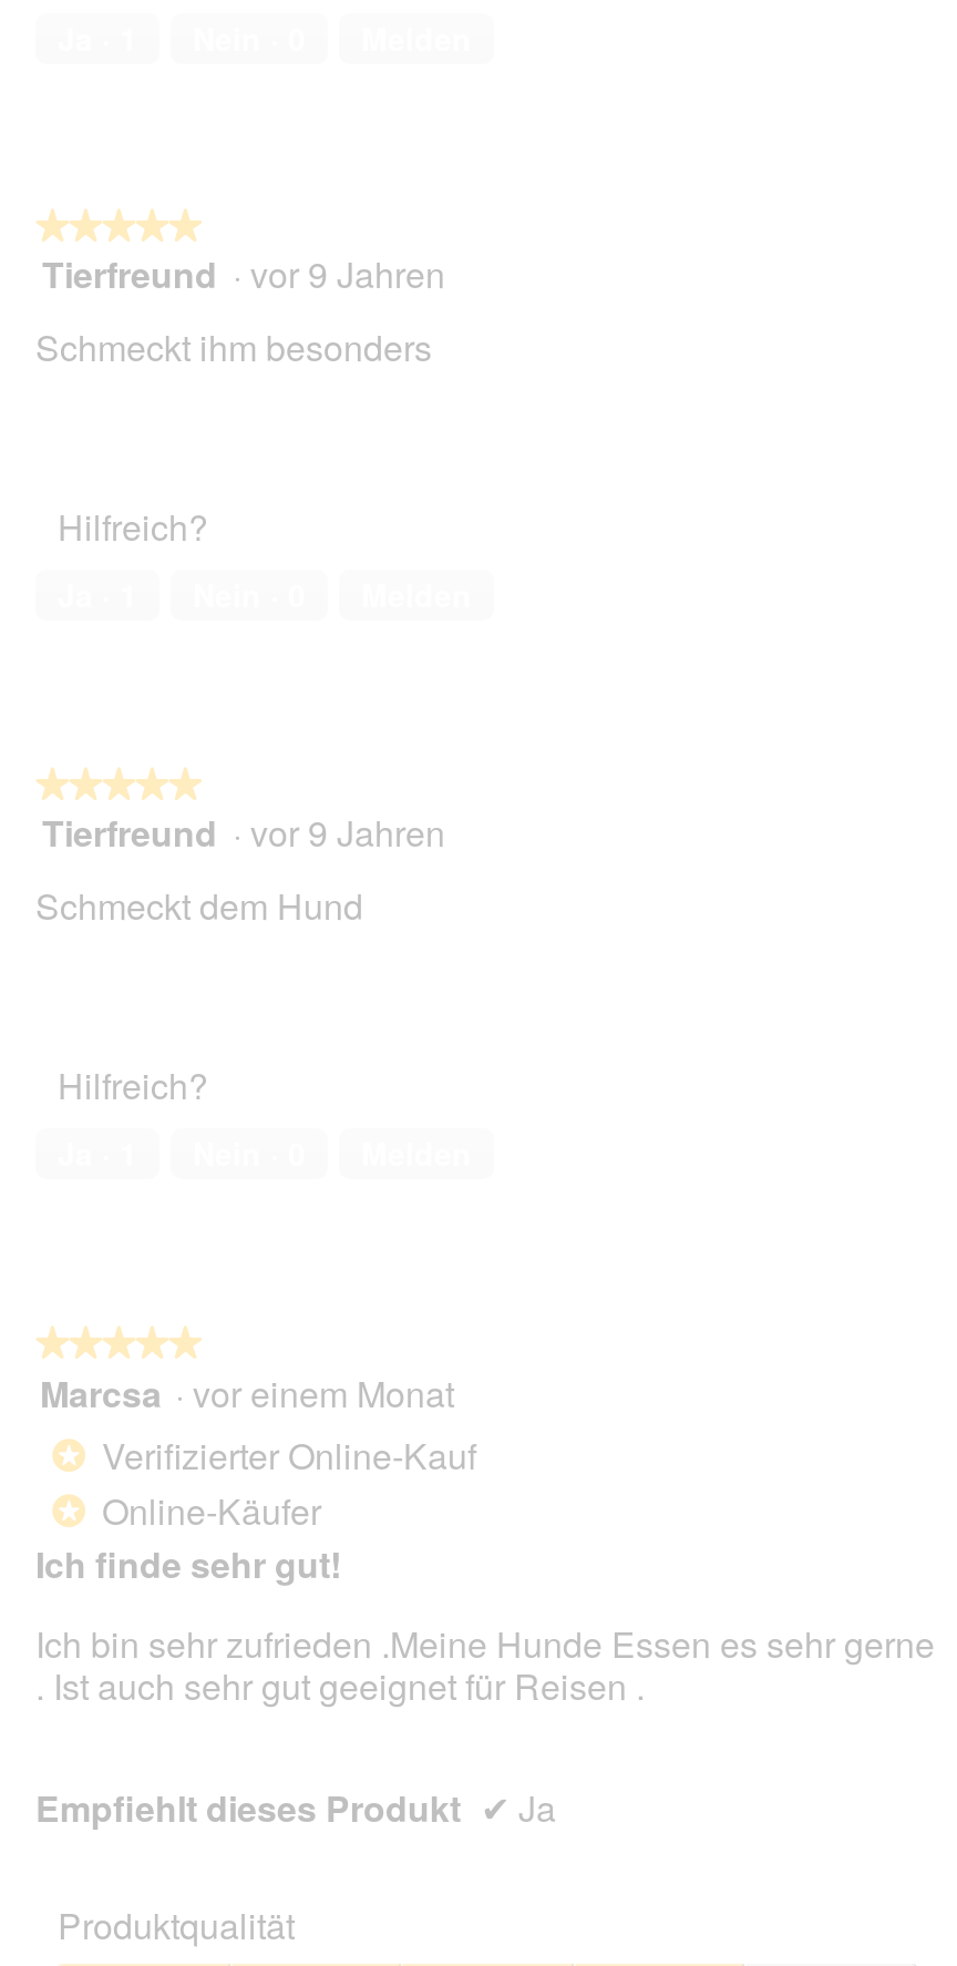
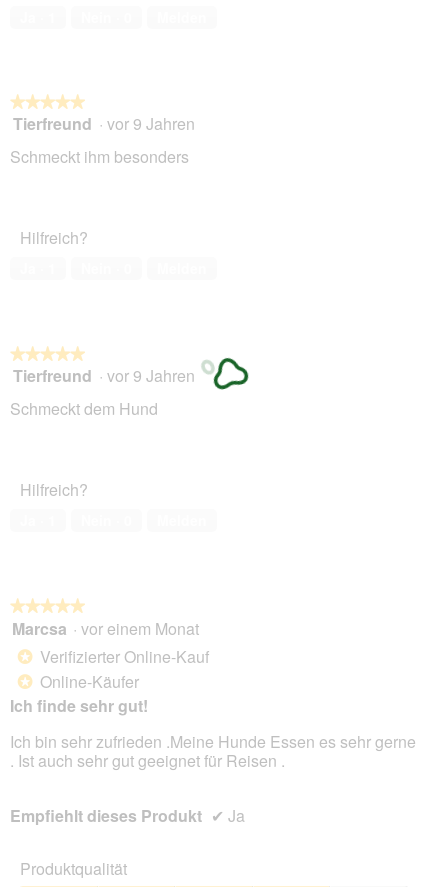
none -> [202,356,250,391] [image]

